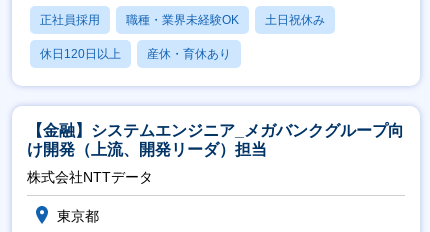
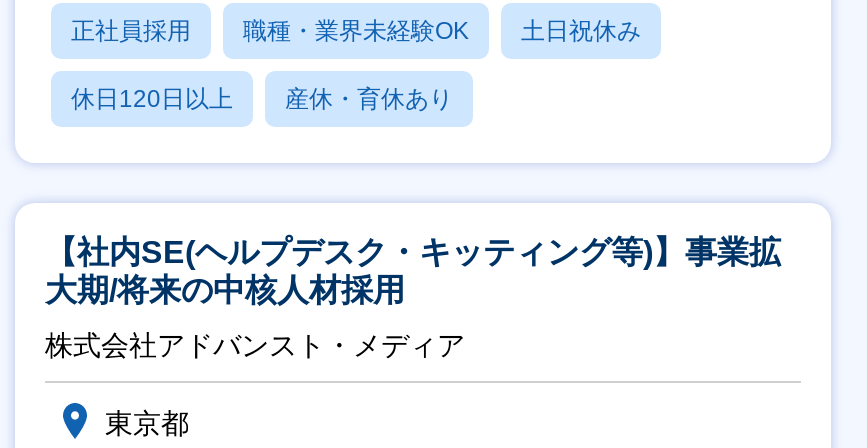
[27,122,404,158] 【金融】システムエンジニア_メガバンクグループ向 | け開発（上流、開発リーダ）担当 -> [45,235,781,307] 【社内SE(ヘルプデスク・キッティング等)】事業拡 | 大期/将来の中核人材採用
[27,169,153,185] 株式会社NTTデータ -> [45,329,465,361] 株式会社アドバンスト・メディア

